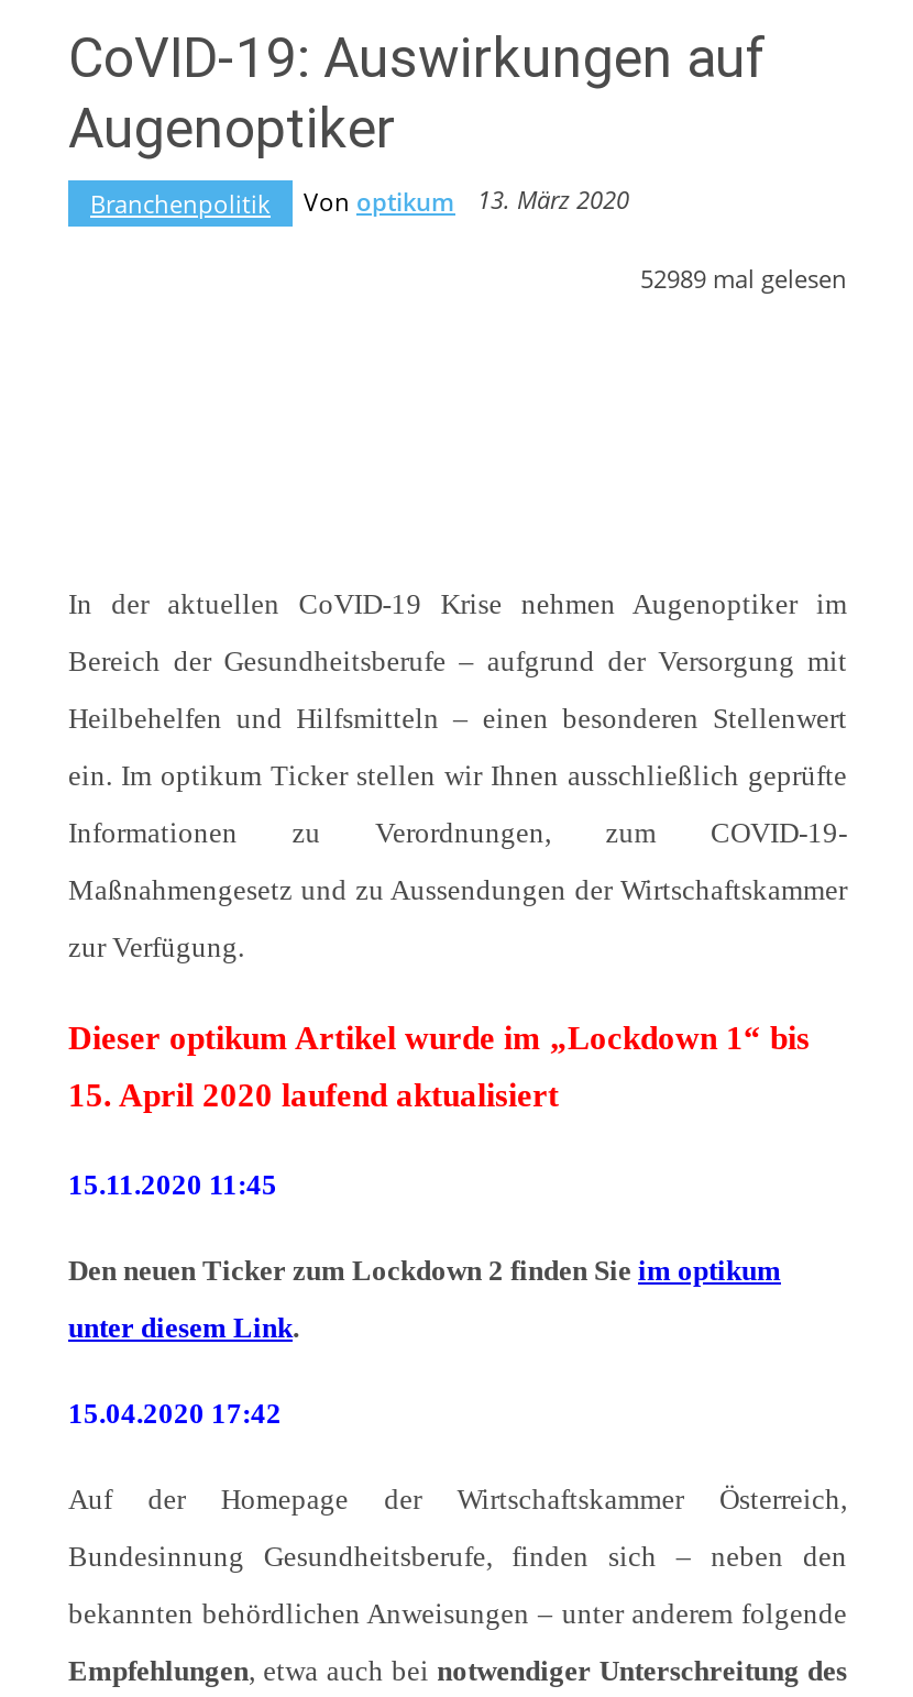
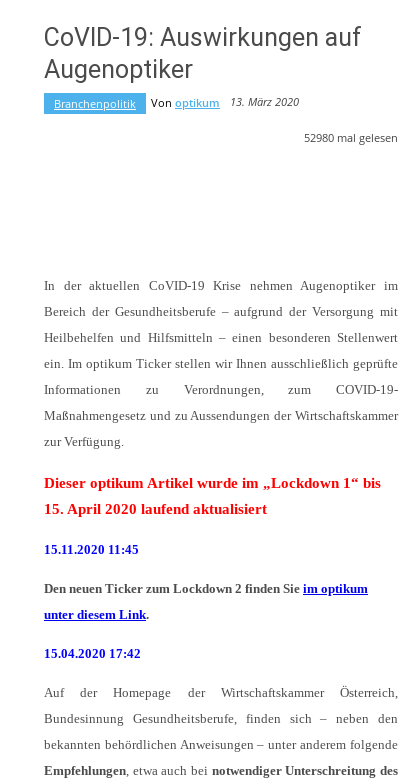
[640,262,847,295] 52989 mal gelesen -> [304,130,398,145] 52980 mal gelesen

